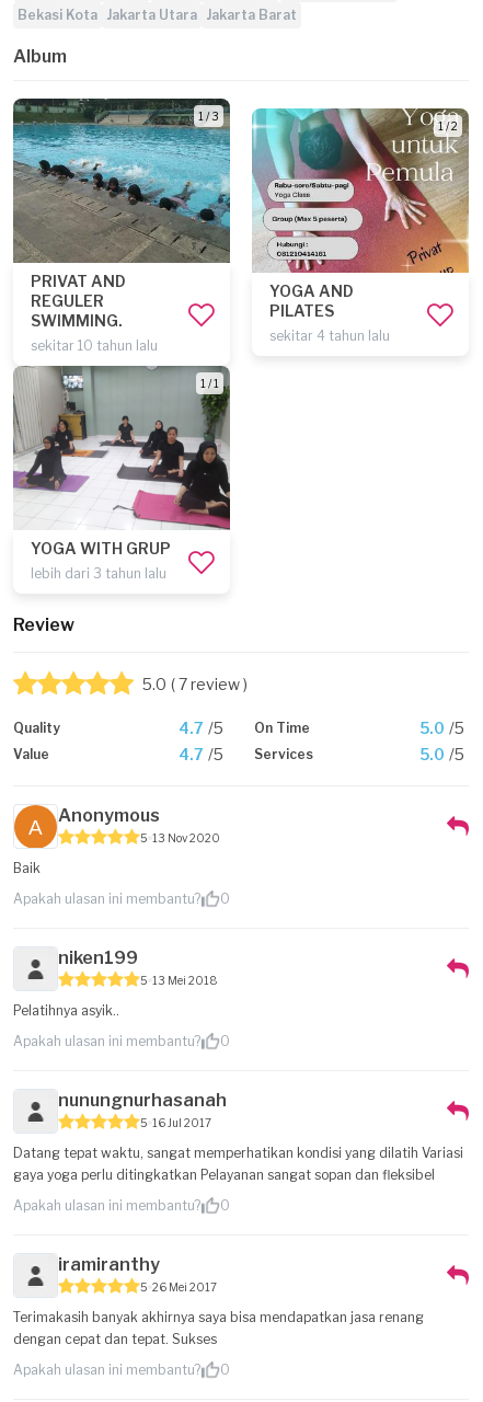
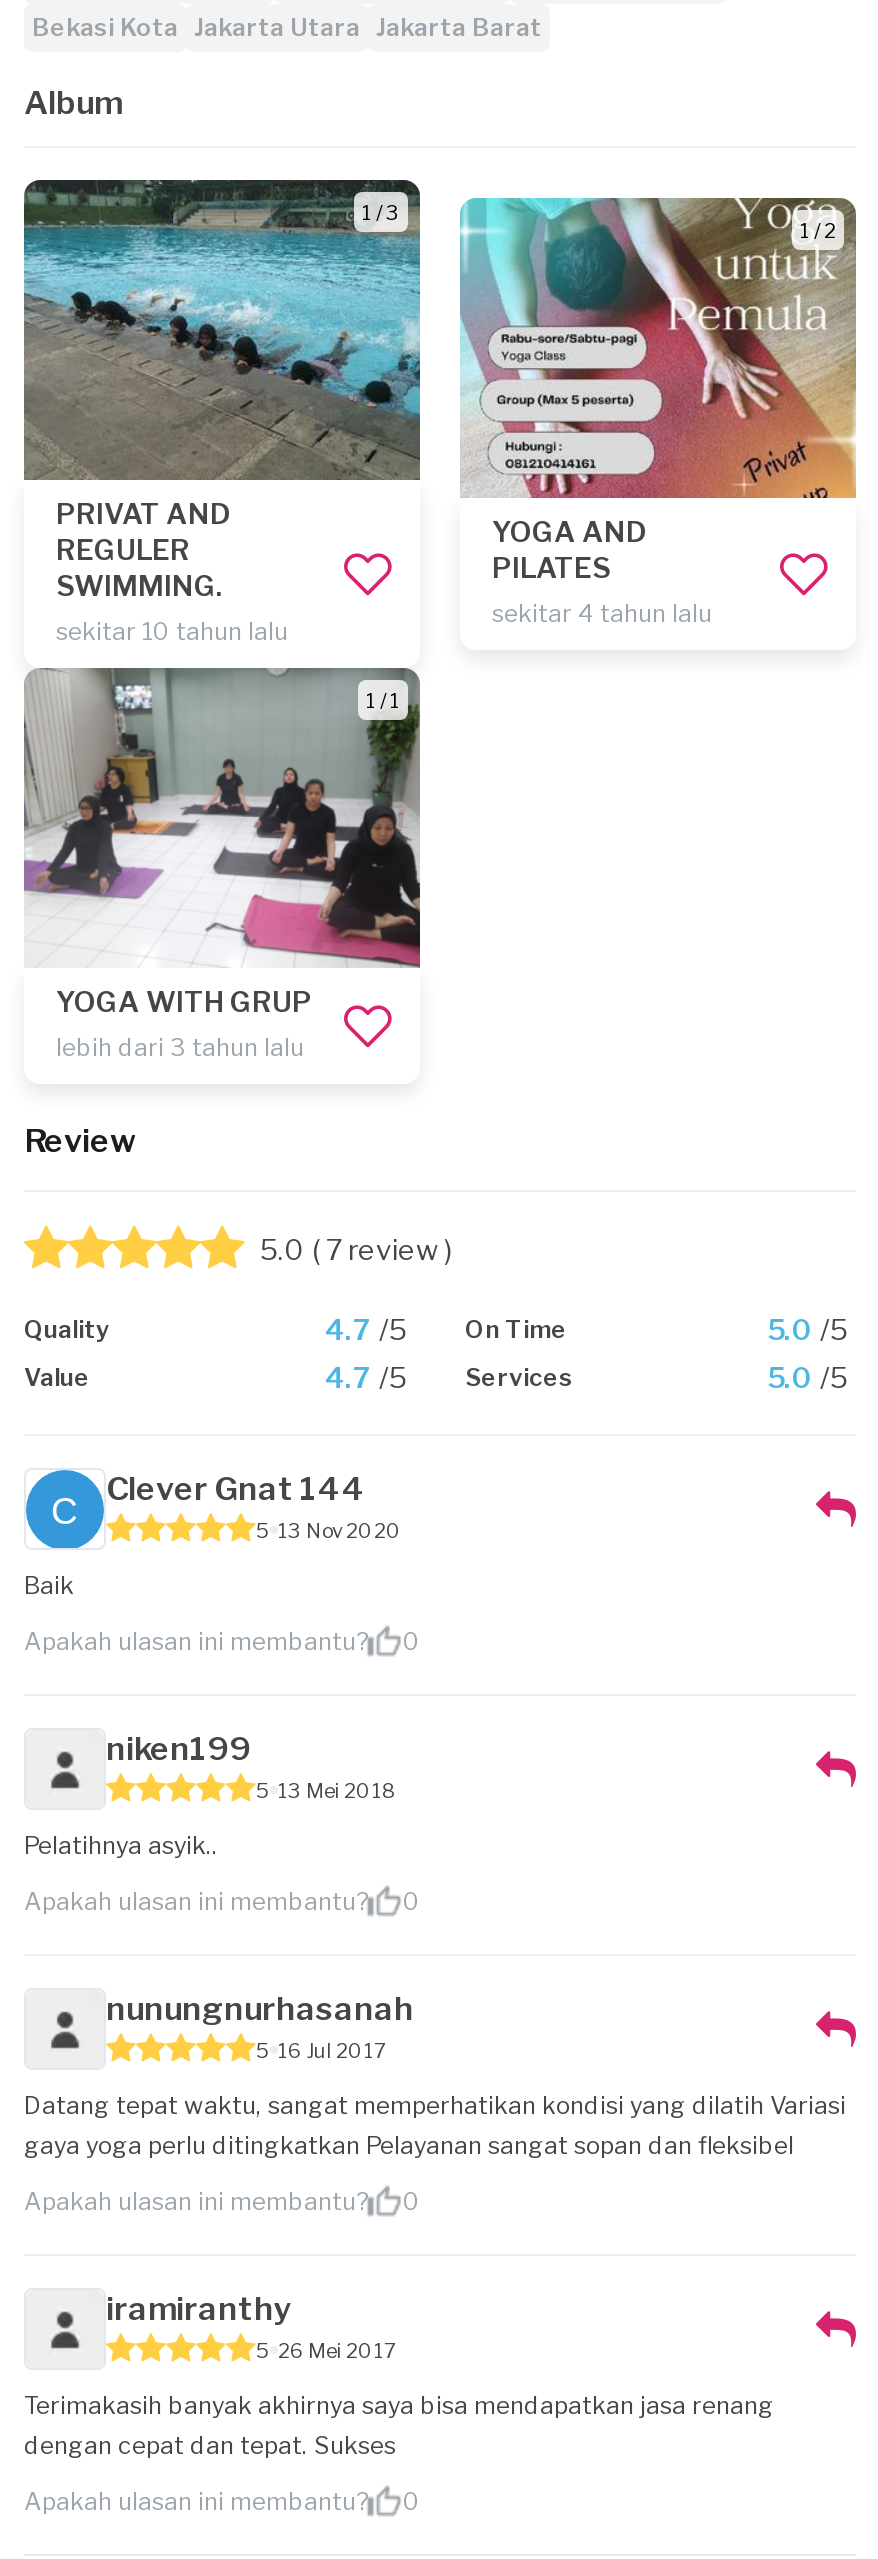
[13,804,160,849] [image] | Anonymous -> [24,1468,366,1550] [image] | Clever Gnat 144

